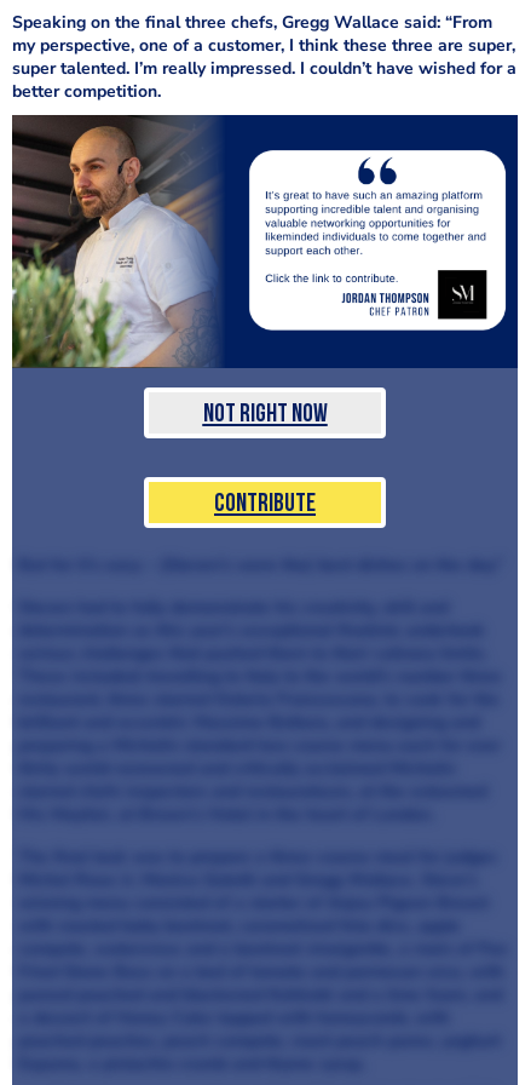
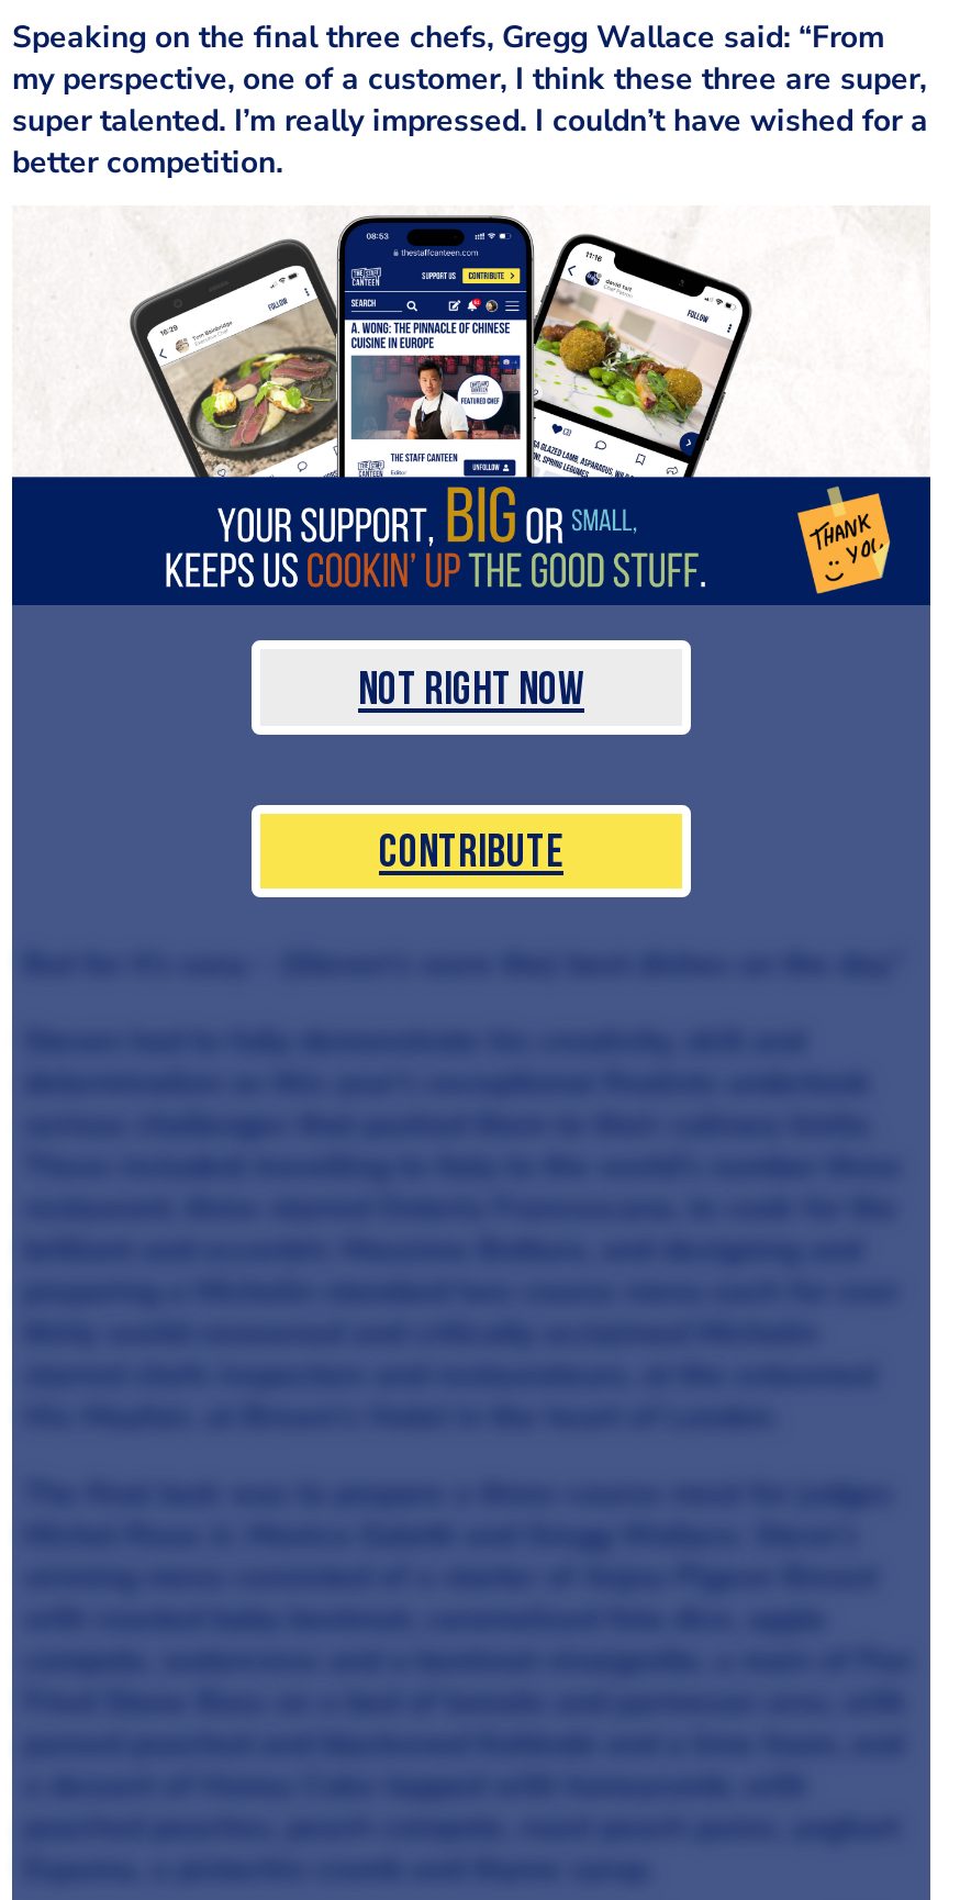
[11,114,519,368] [image] -> [12,205,930,607] [image]

